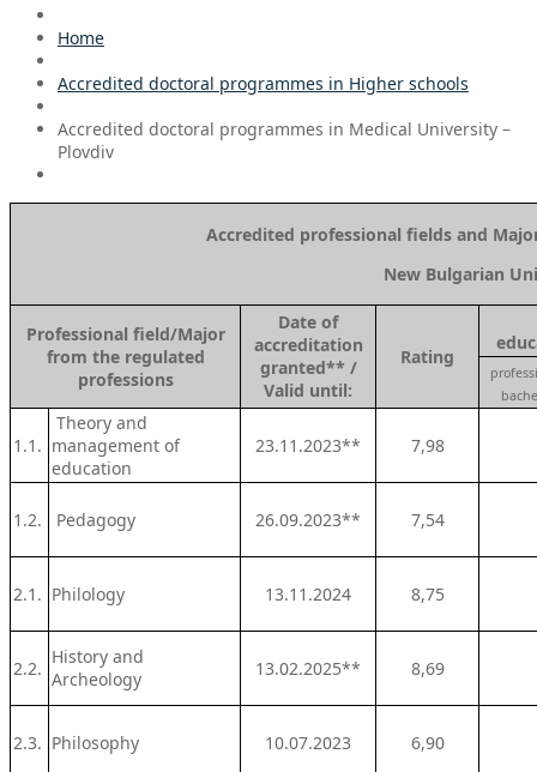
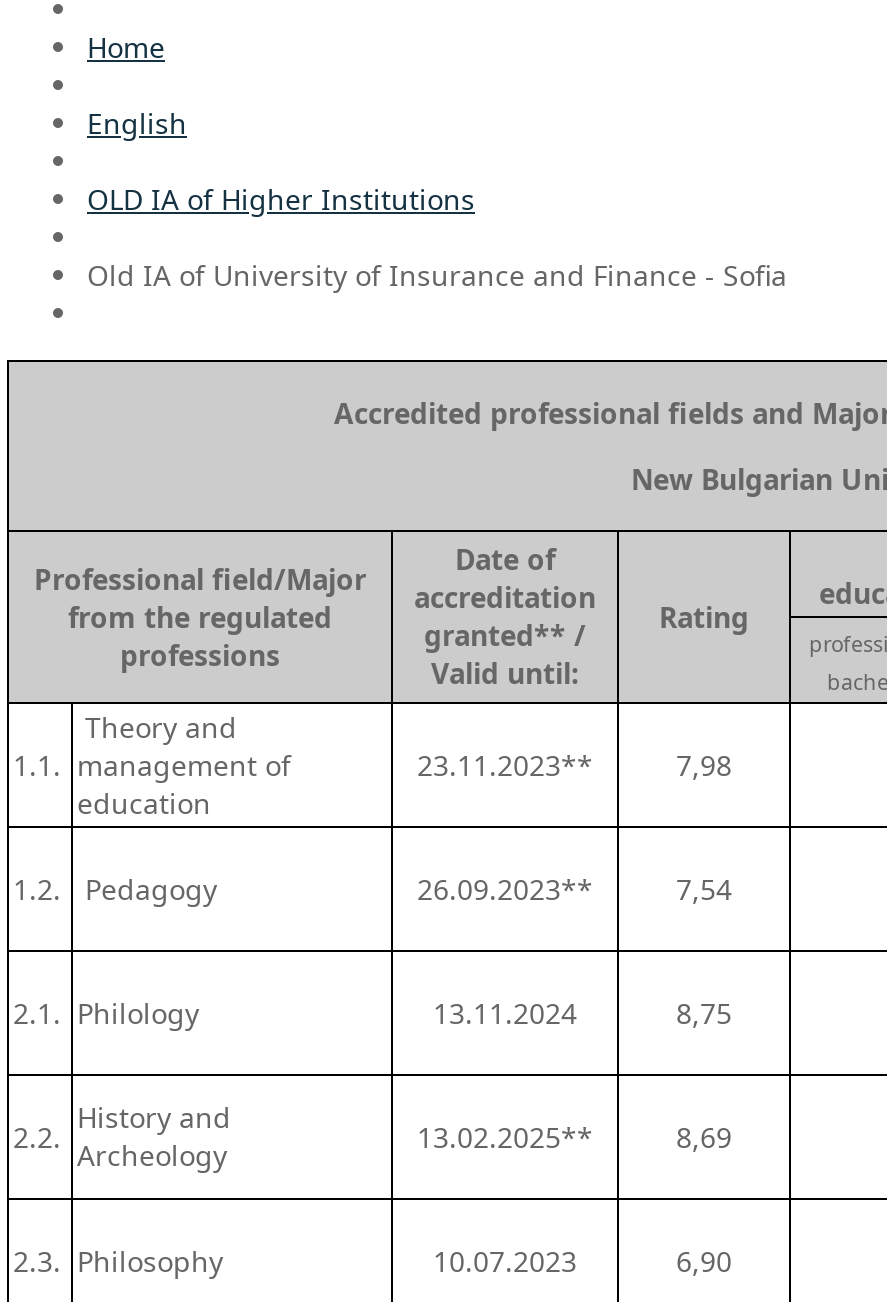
[58,72,511,163] Accredited doctoral programmes in Higher schools | Accredited doctoral programmes in Medical University – | Plovdiv -> [87,104,787,294] English | OLD IA of Higher Institutions | Old IA of University of Insurance and Finance - Sofia

